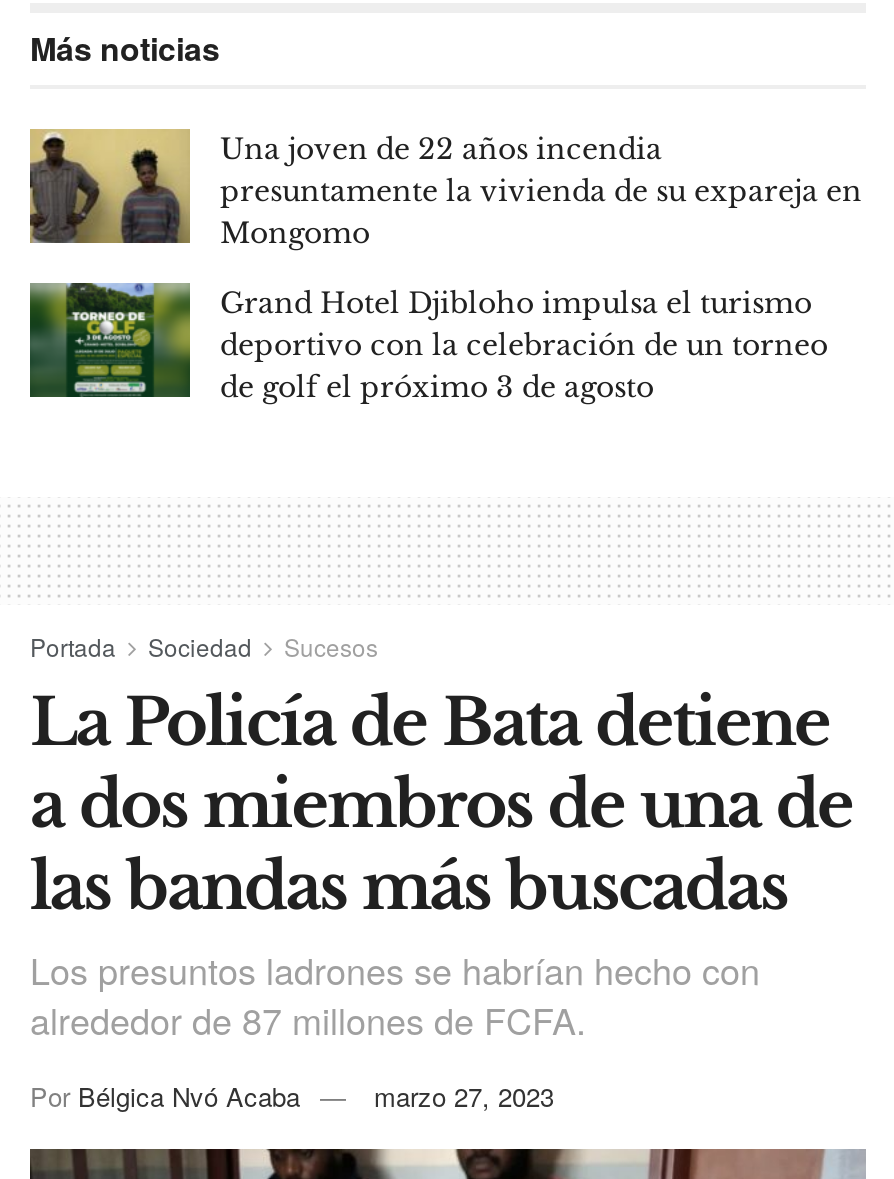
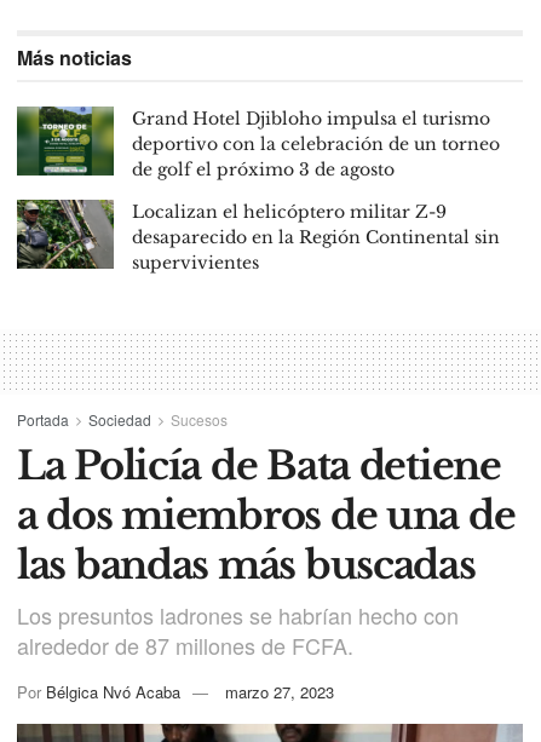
[28,127,862,251] [image] | Una joven de 22 años incendia | presuntamente la vivienda de su expareja en | Mongomo -> none
moved [28,279,828,405] -> [16,104,500,180]: [image] | Grand Hotel Djibloho impulsa el turismo | deportivo con la celebración de un torneo | de golf el próximo 3 de agosto
none -> [16,199,500,274] [image] | Localizan el helicóptero militar Z-9 | desaparecido en la Región Continental sin | supervivientes

